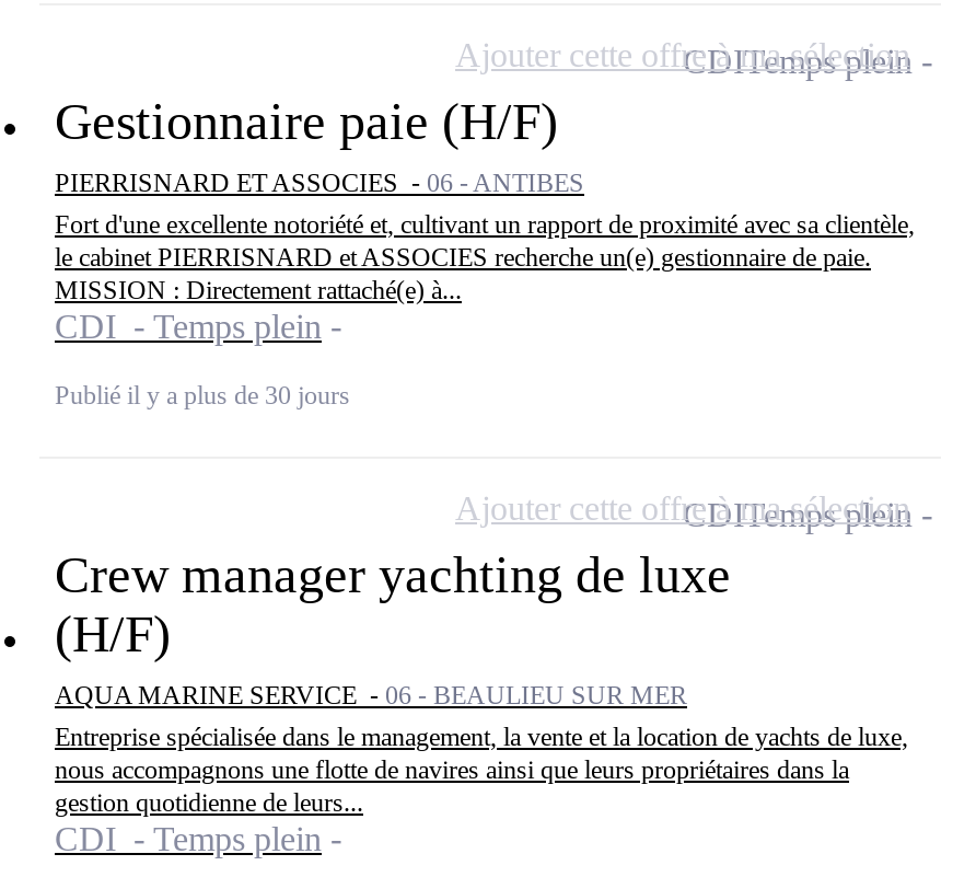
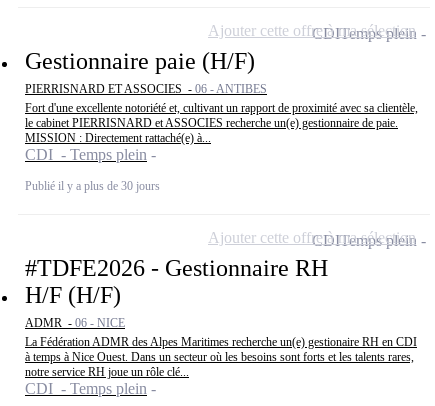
[55,547,908,818] Crew manager yachting de luxe | (H/F) | AQUA MARINE SERVICE - 06 - BEAULIEU SUR MER | Entreprise spécialisée dans le management, la vente et la location de yachts de luxe, | nous accompagnons une flotte de navires ainsi que leurs propriétaires dans la | gestion quotidienne de leurs... -> [25,255,417,379] #TDFE2026 - Gestionnaire RH | H/F (H/F) | ADMR - 06 - NICE | La Fédération ADMR des Alpes Maritimes recherche un(e) gestionaire RH en CDI | à temps à Nice Ouest. Dans un secteur où les besoins sont forts et les talents rares, | notre service RH joue un rôle clé...

